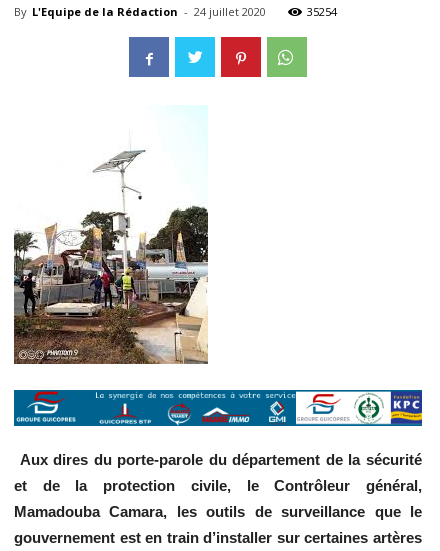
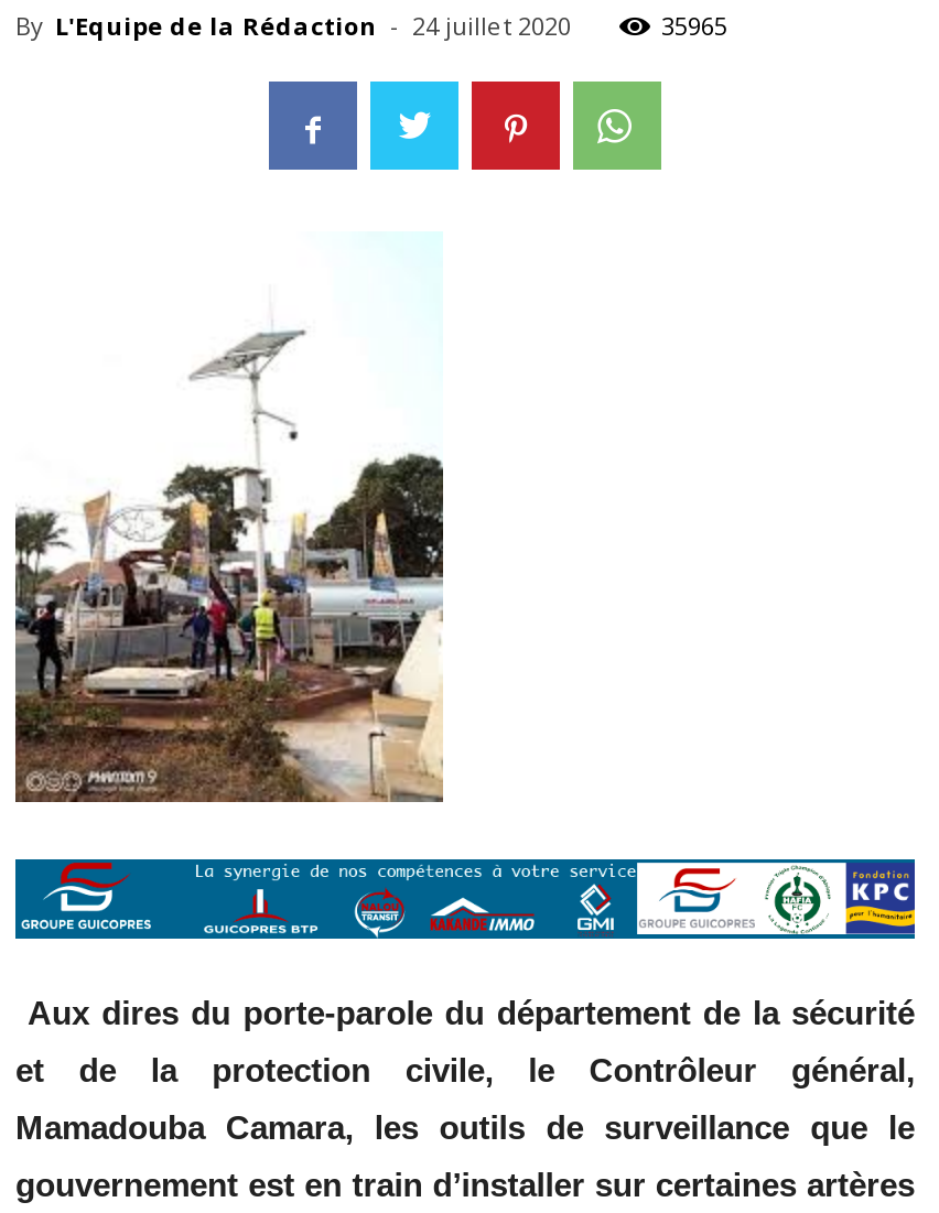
[307,4,337,19] 35254 -> [661,9,727,42] 35965

